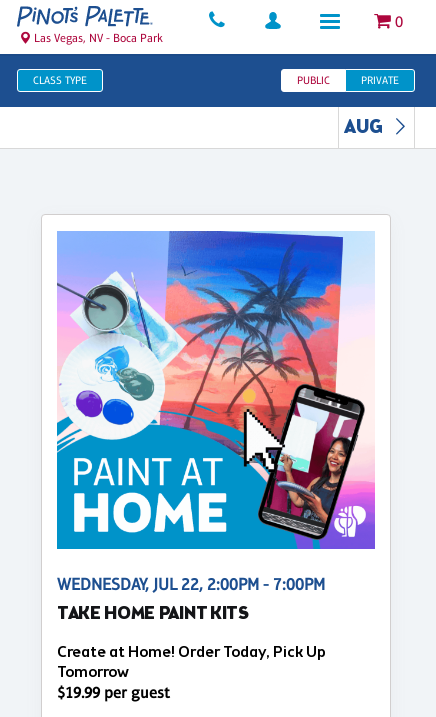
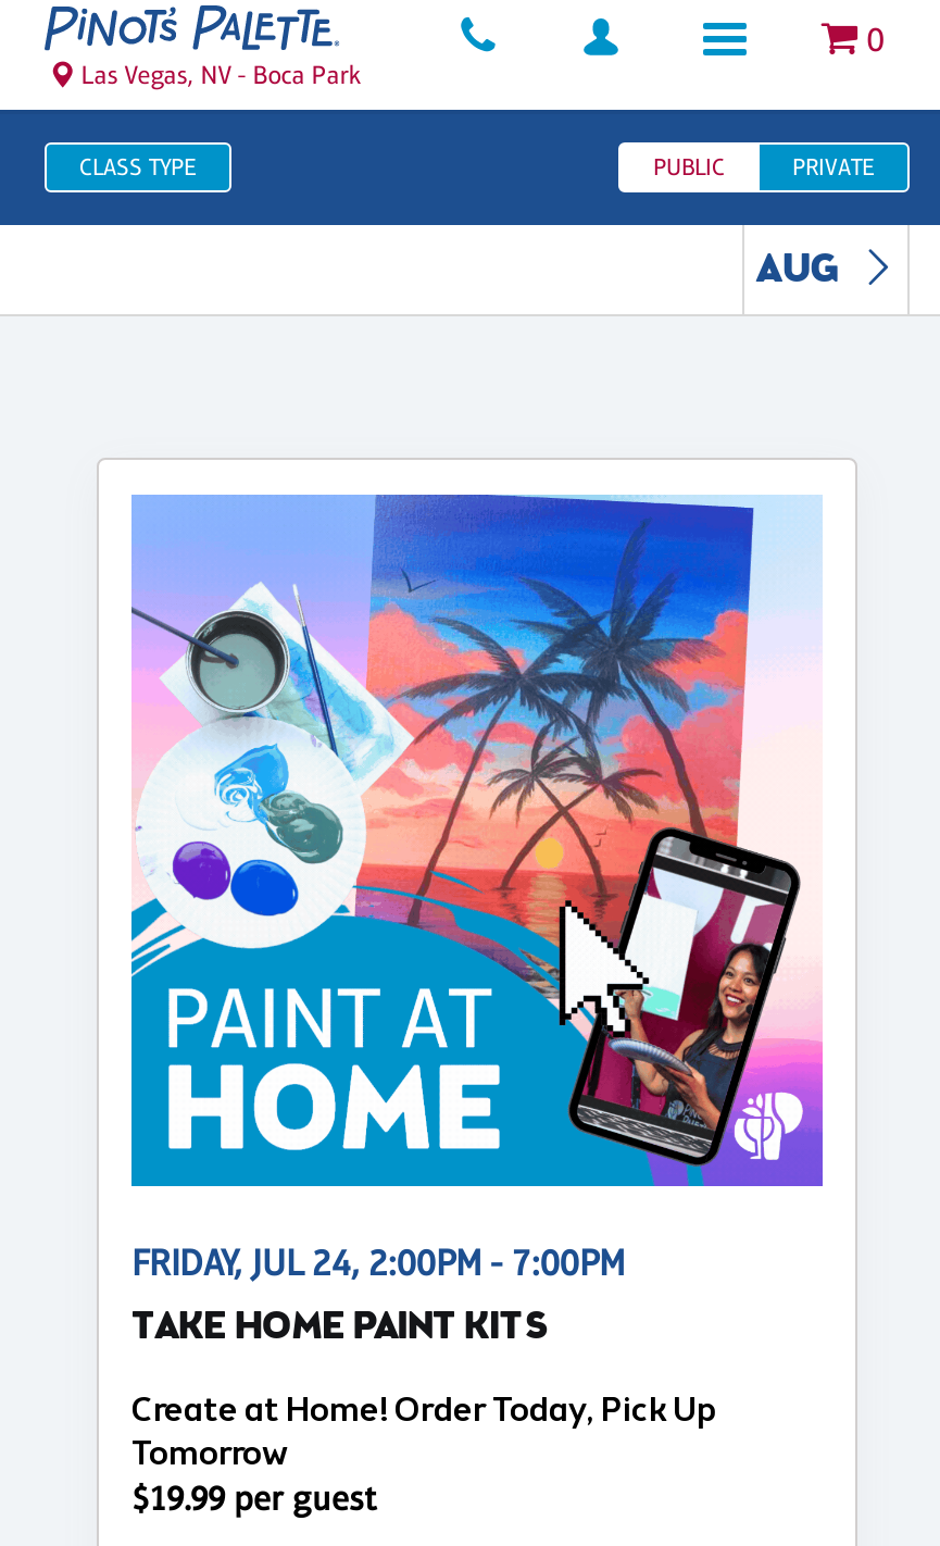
[243,408,295,481] [image] -> [538,884,651,1038] [image]
[57,575,325,594] WEDNESDAY, JUL 22, 2:00PM - 7:00PM -> [131,1243,625,1284] FRIDAY, JUL 24, 2:00PM - 7:00PM

